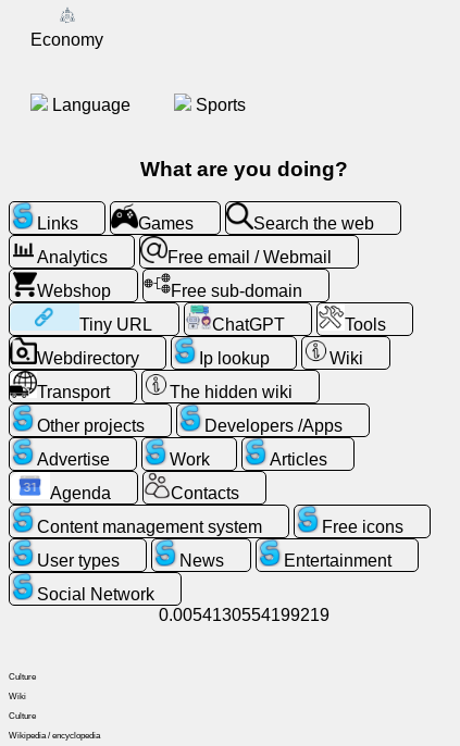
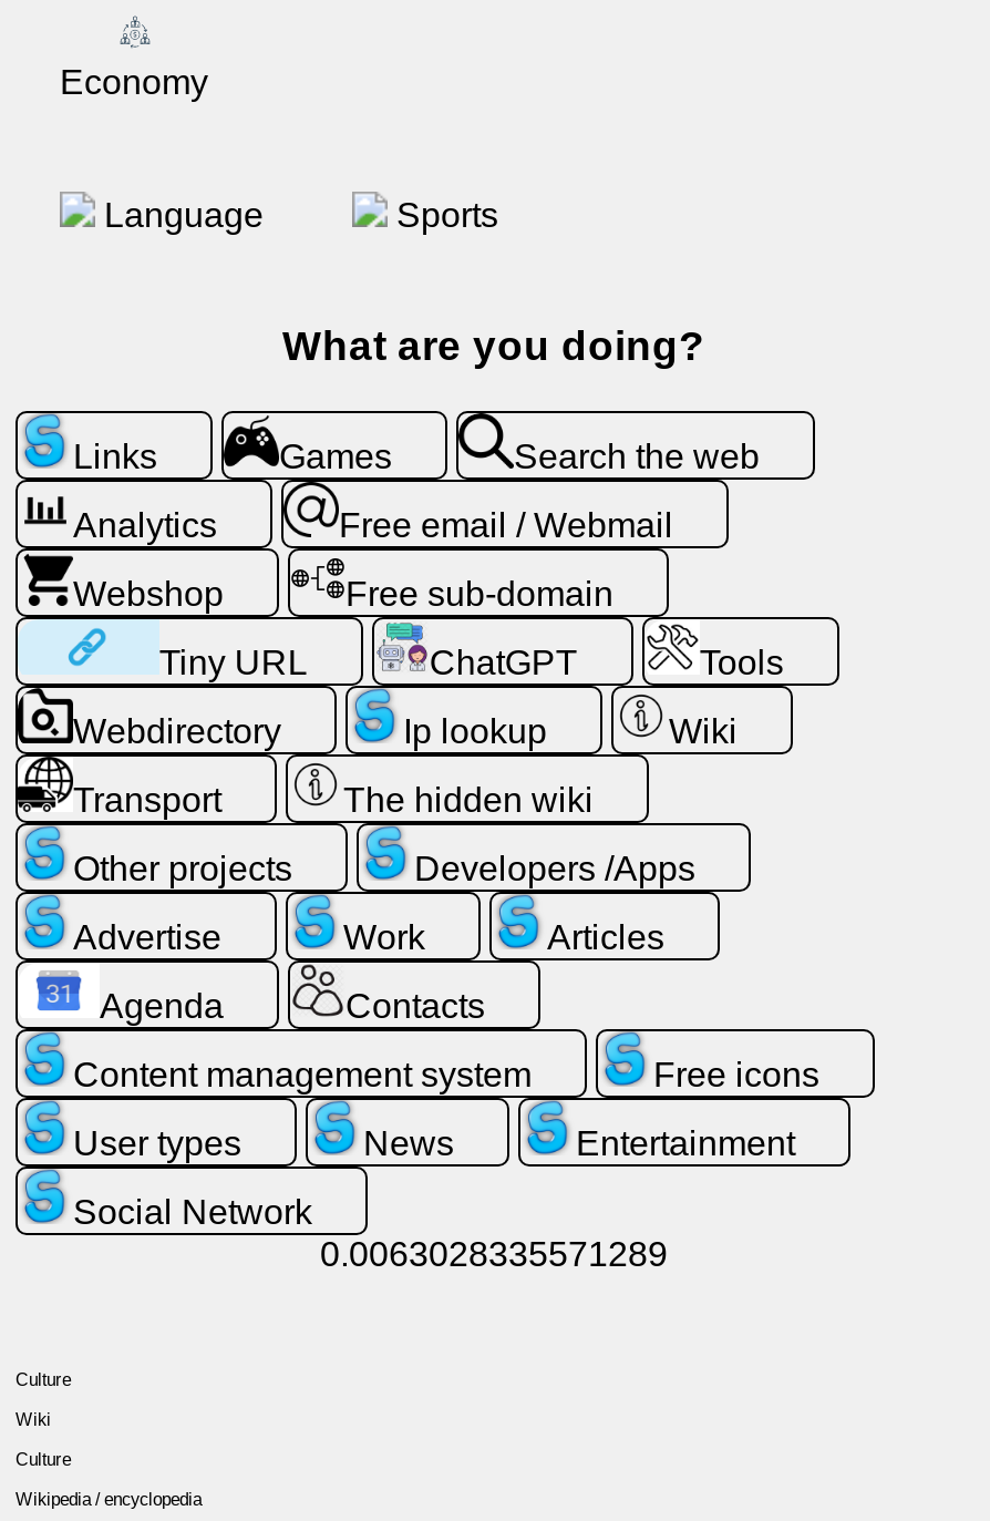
[158,606,329,624] 0.0054130554199219 -> [320,1236,668,1273] 0.0063028335571289

